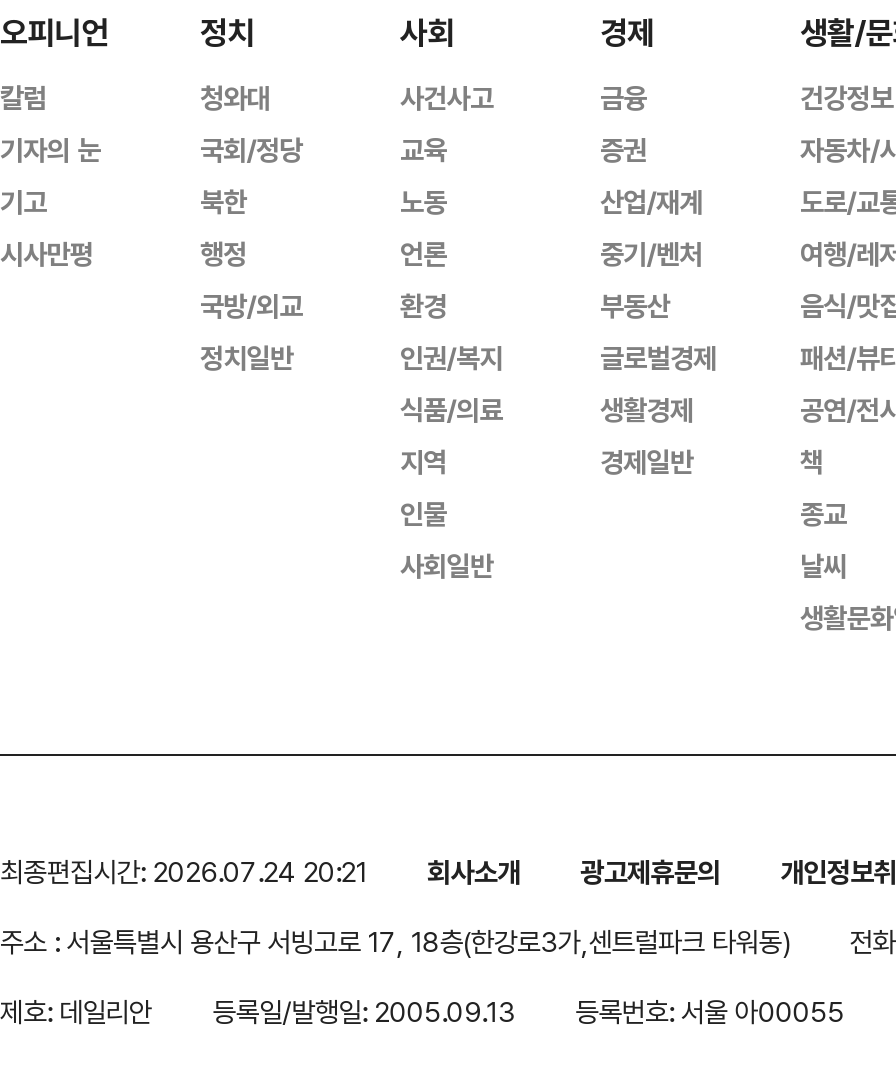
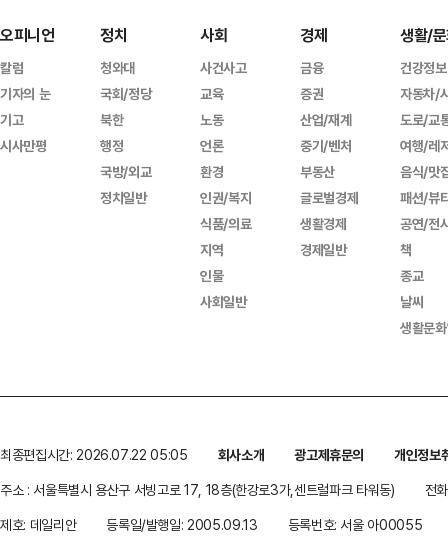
[0,852,367,890] 최종편집시간: 2026.07.24 20:21 -> [0,445,188,464] 최종편집시간: 2026.07.22 05:05

